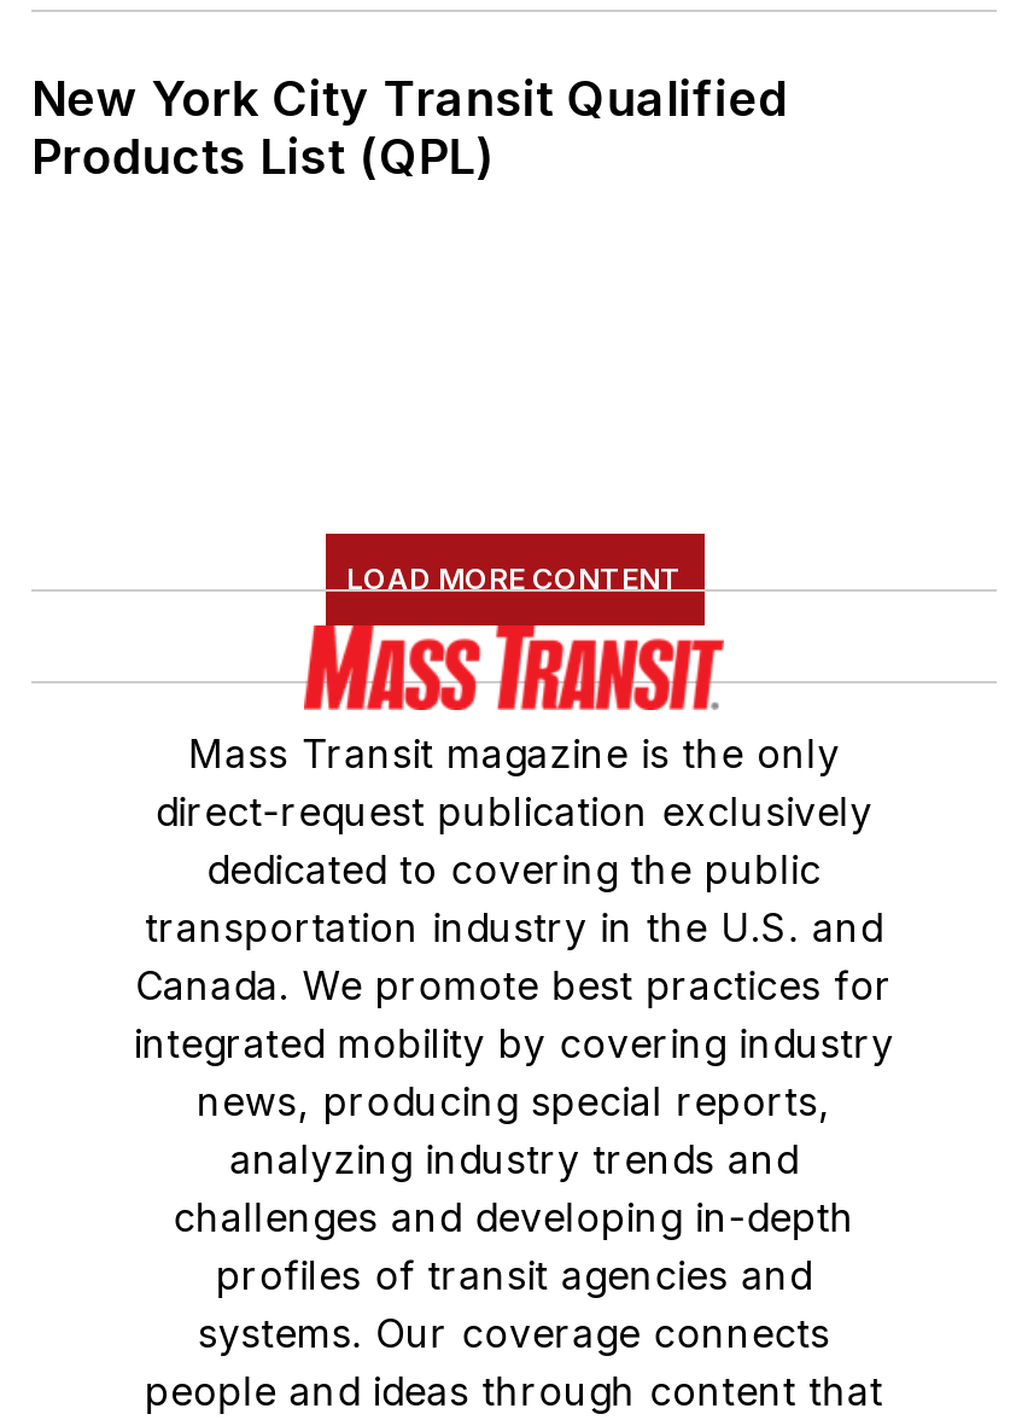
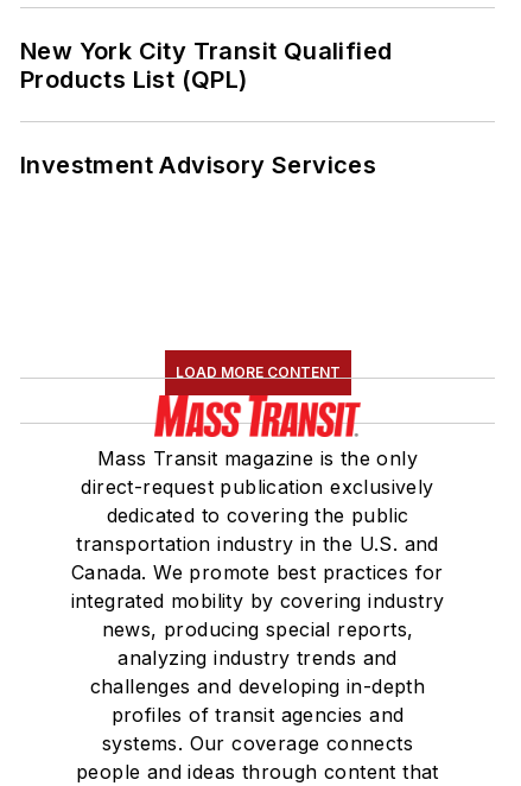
none -> [20,151,376,179] Investment Advisory Services

